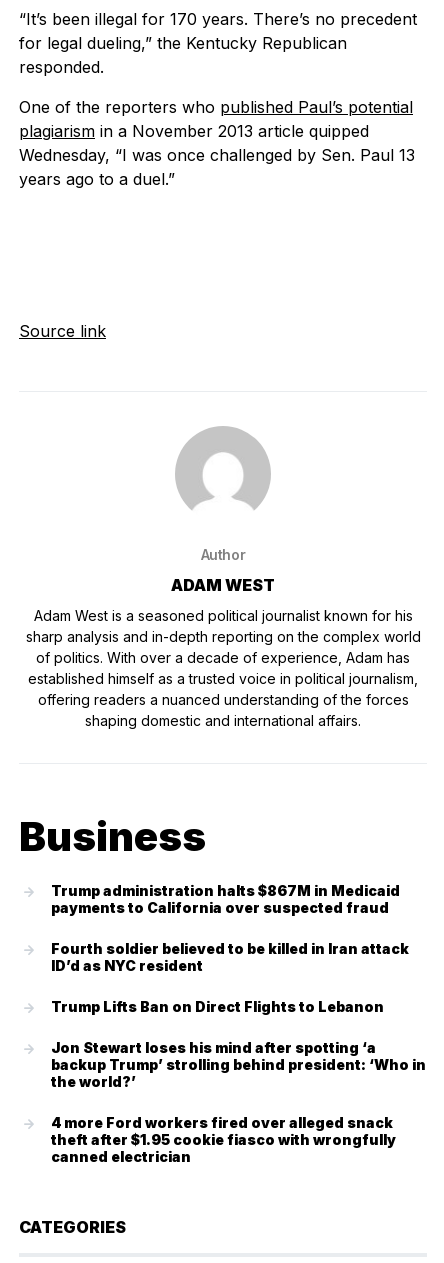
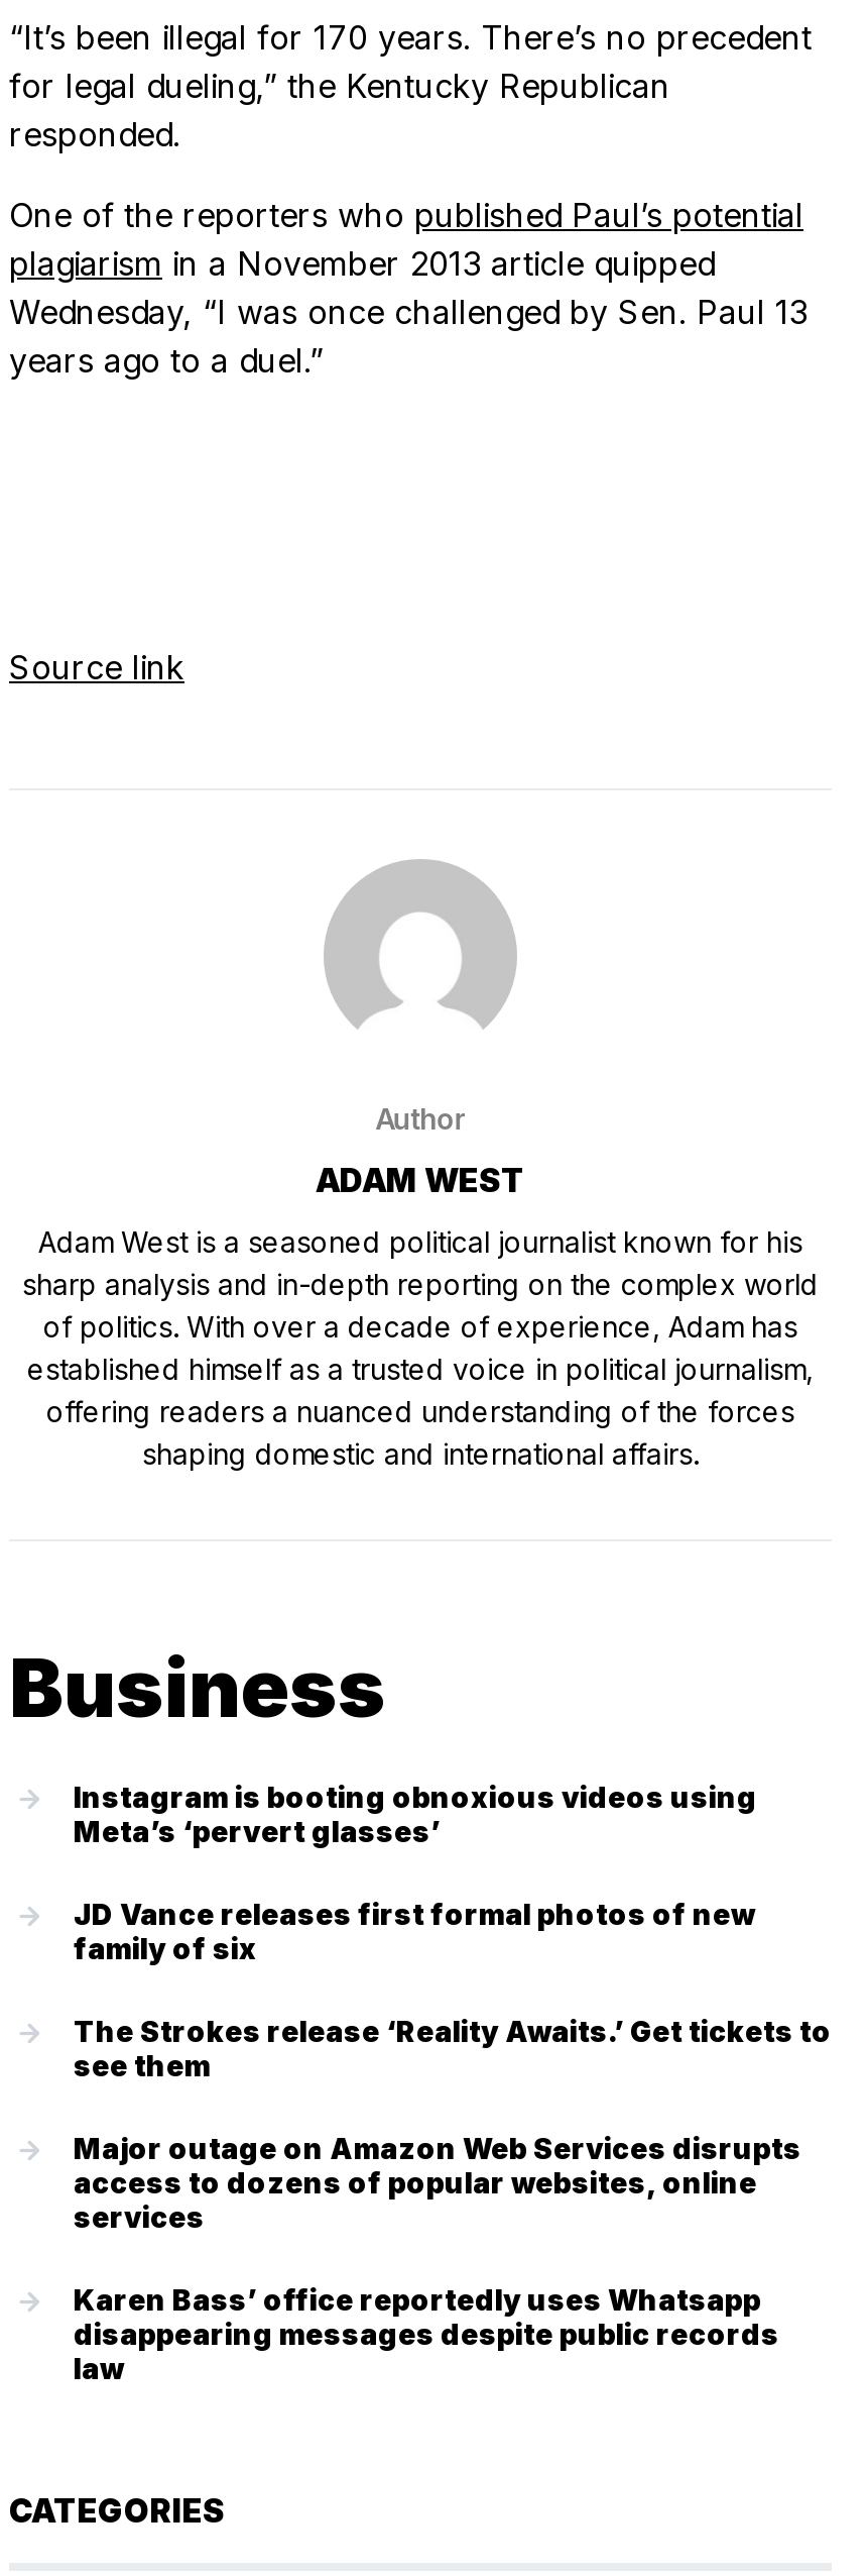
[51,882,400,916] Trump administration halts $867M in Medicaid | payments to California over suspected fraud -> [74,1780,757,1848] Instagram is booting obnoxious videos using | Meta’s ‘pervert glasses’
[51,940,409,974] Fourth soldier believed to be killed in Iran attack | ID’d as NYC resident -> [74,1897,755,1965] JD Vance releases first formal photos of new | family of six
[51,998,384,1015] Trump Lifts Ban on Direct Flights to Lebanon -> [74,2014,832,2082] The Strokes release ‘Reality Awaits.’ Get tickets to | see them
[51,1039,426,1090] Jon Stewart loses his mind after spotting ‘a | backup Trump’ strolling behind president: ‘Who in | the world?’ -> [74,2131,801,2234] Major outage on Amazon Web Services disrupts | access to dozens of popular websites, online | services
[51,1114,396,1165] 4 more Ford workers fired over alleged snack | theft after $1.95 cookie fiasco with wrongfully | canned electrician -> [74,2282,779,2385] Karen Bass’ office reportedly uses Whatsapp | disappearing messages despite public records | law

